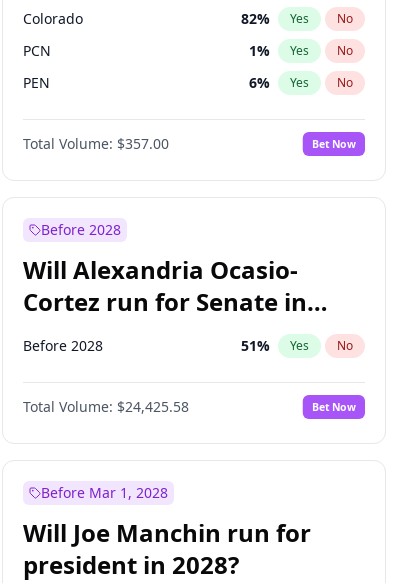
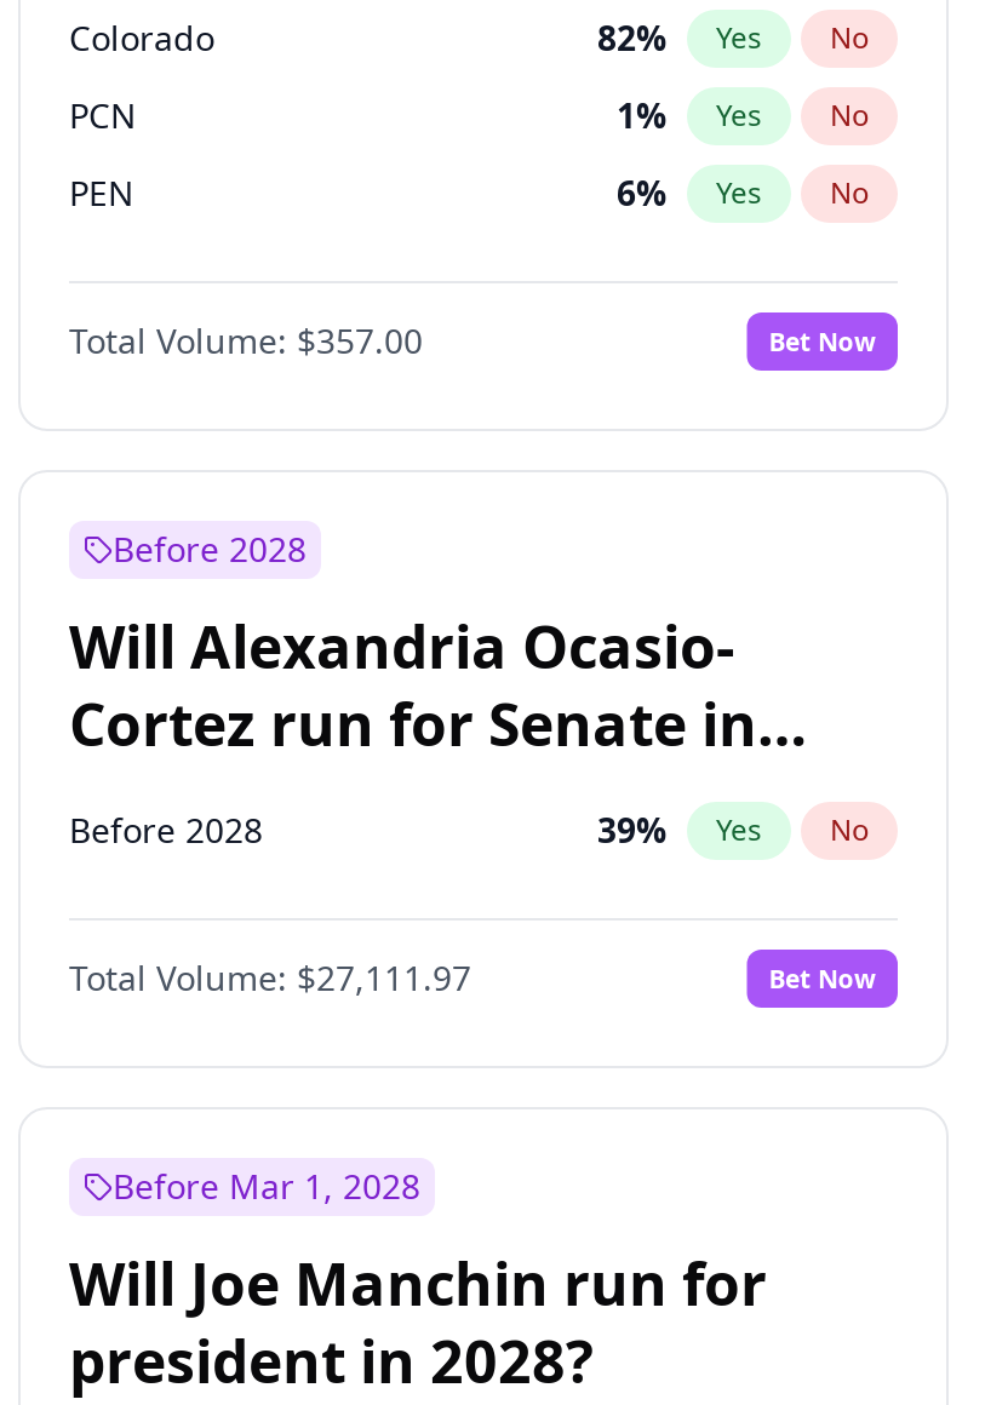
[241,336,353,355] 51% Yes No -> [597,807,869,853] 39% Yes No
[23,397,189,416] Total Volume: $24,425.58 -> [69,954,471,1000] Total Volume: $27,111.97

